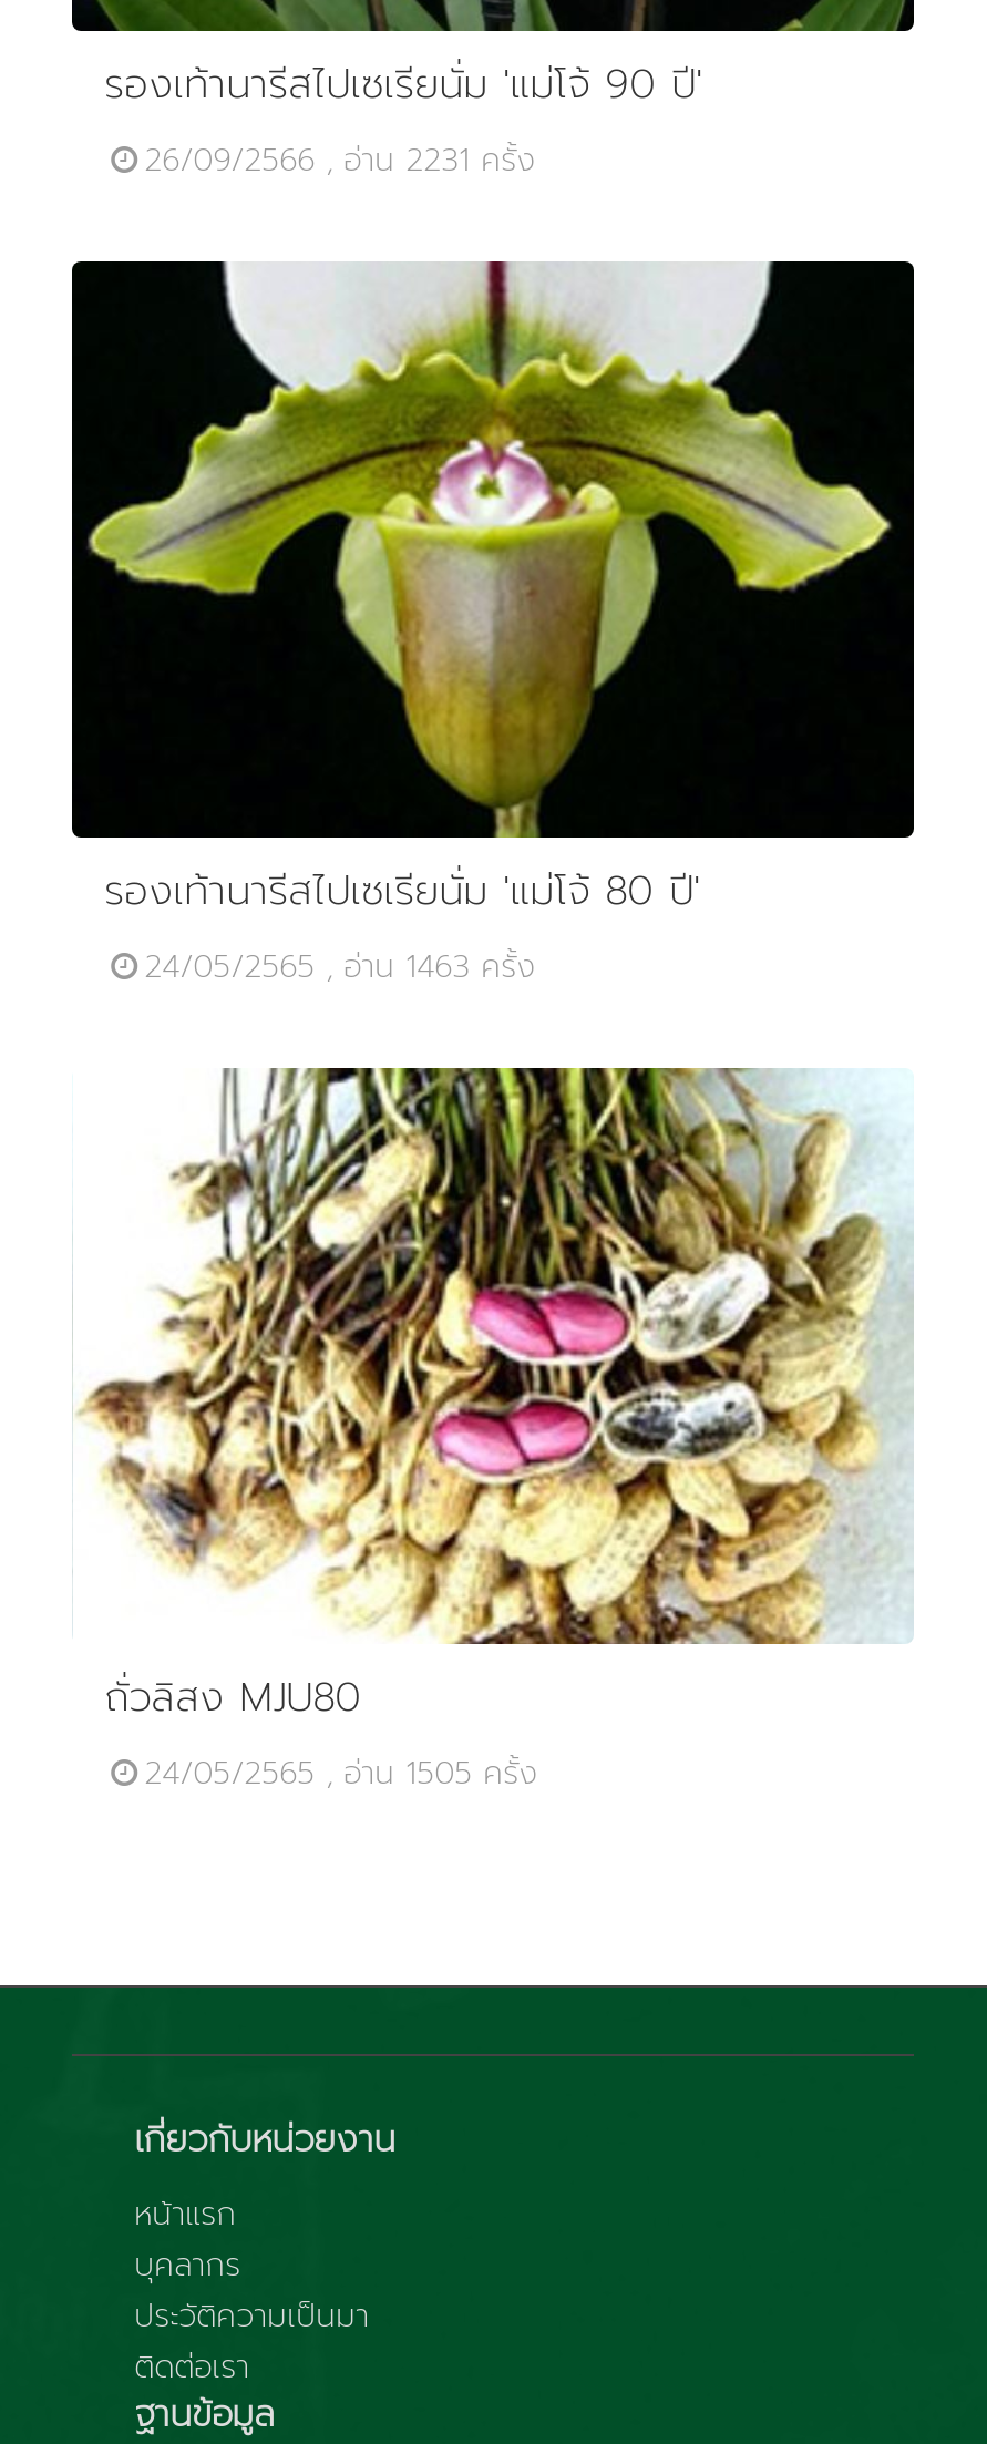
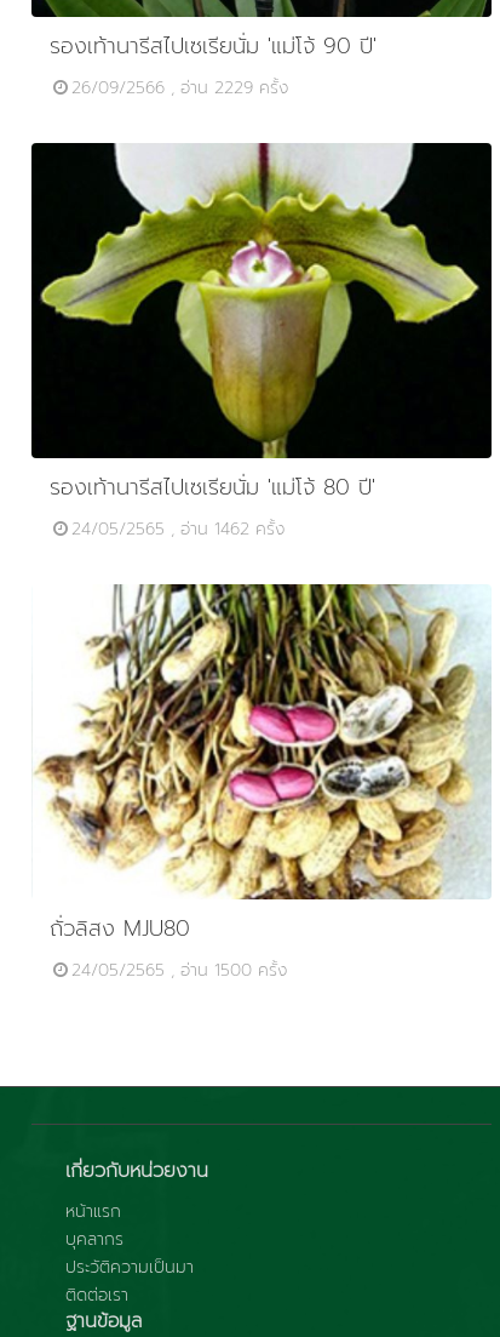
[144,138,534,184] 26/09/2566 , อ่าน 2231 ครั้ง -> [71,75,288,101] 26/09/2566 , อ่าน 2229 ครั้ง
[144,944,534,991] 24/05/2565 , อ่าน 1463 ครั้ง -> [71,517,284,542] 24/05/2565 , อ่าน 1462 ครั้ง
[144,1751,536,1797] 24/05/2565 , อ่าน 1505 ครั้ง -> [71,958,286,983] 24/05/2565 , อ่าน 1500 ครั้ง

